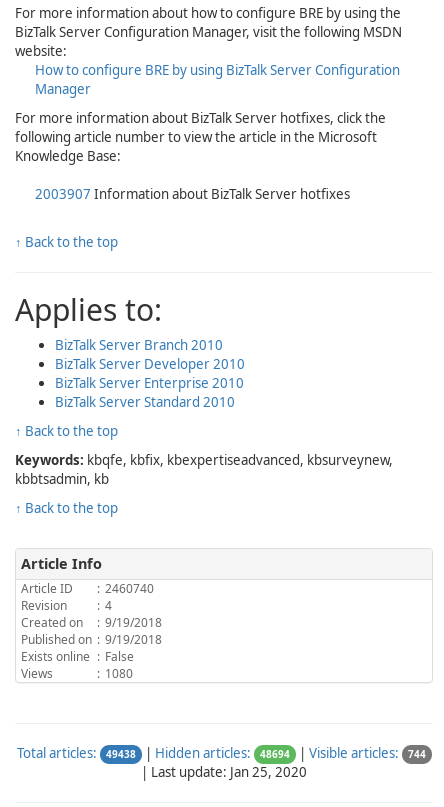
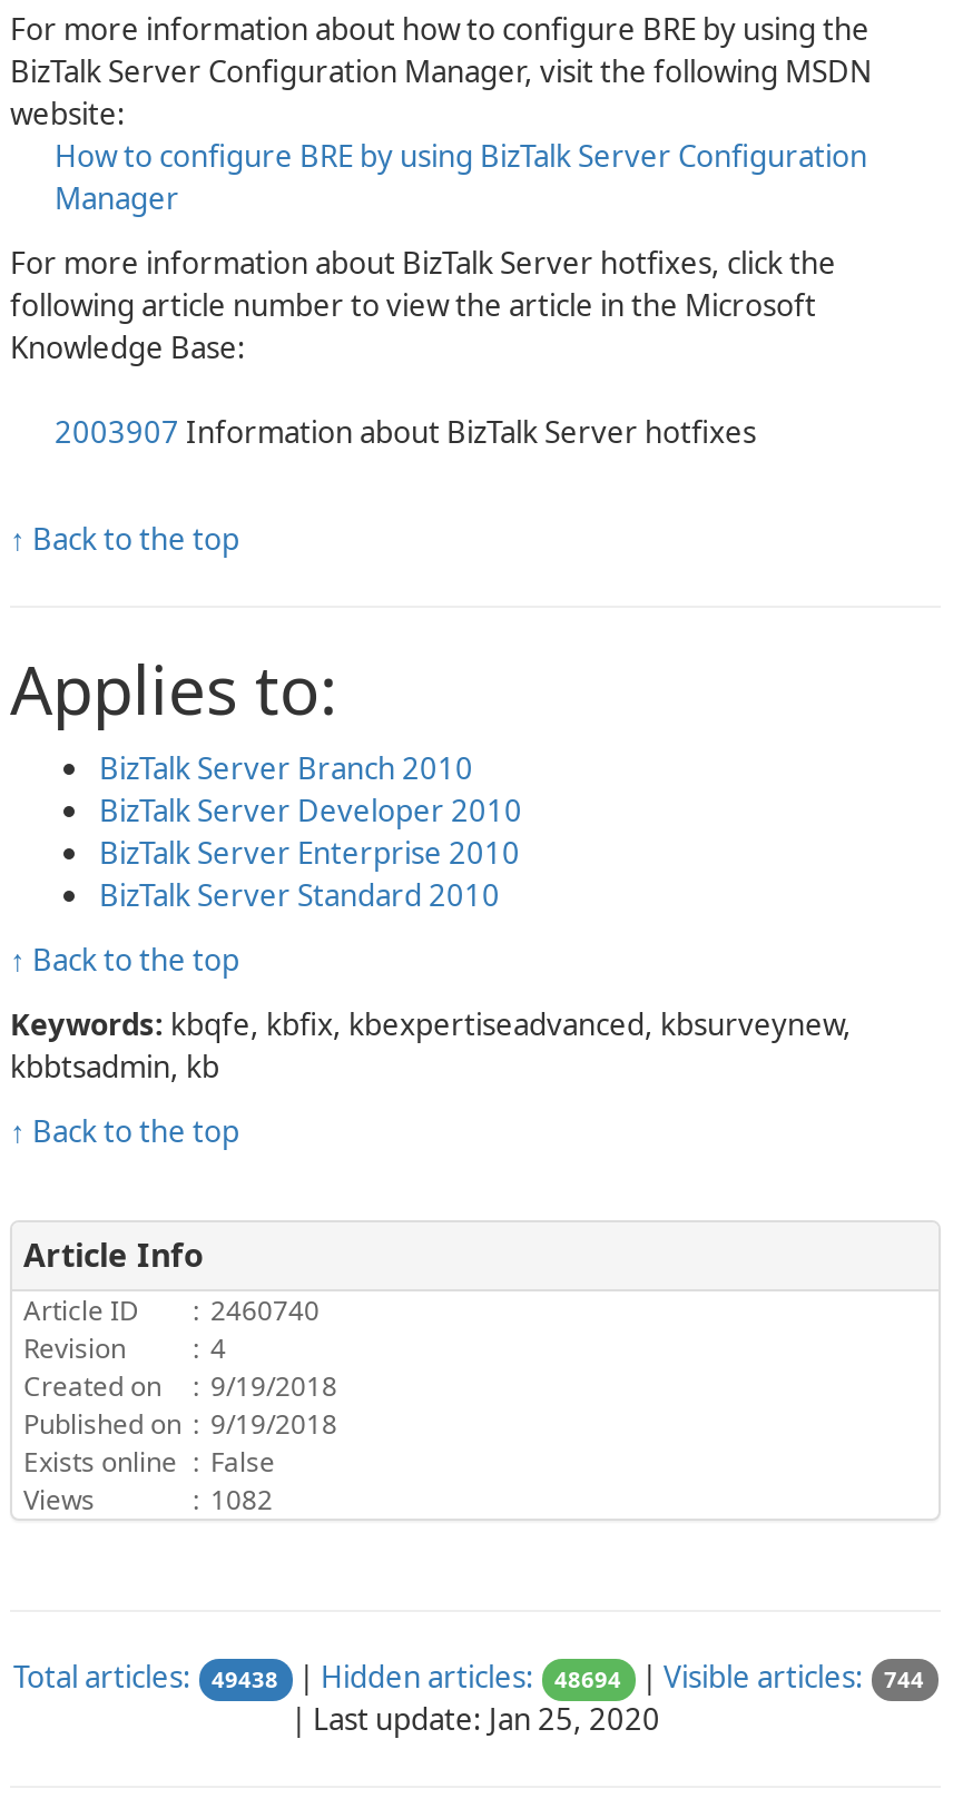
[97,665,133,682] : 1080 -> [193,1481,273,1519] : 1082

